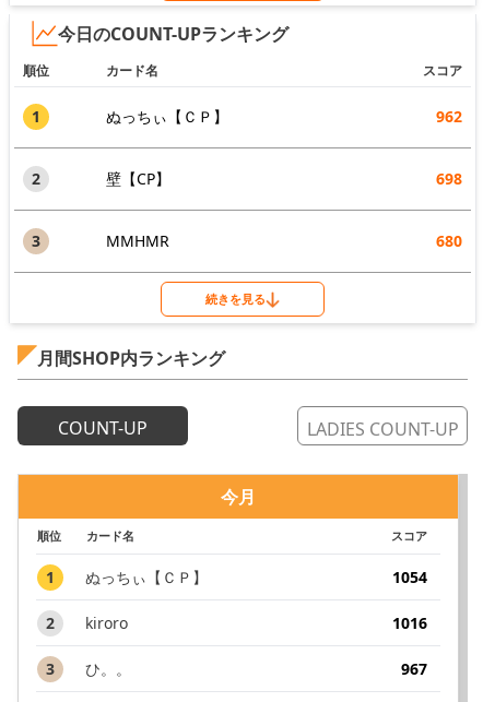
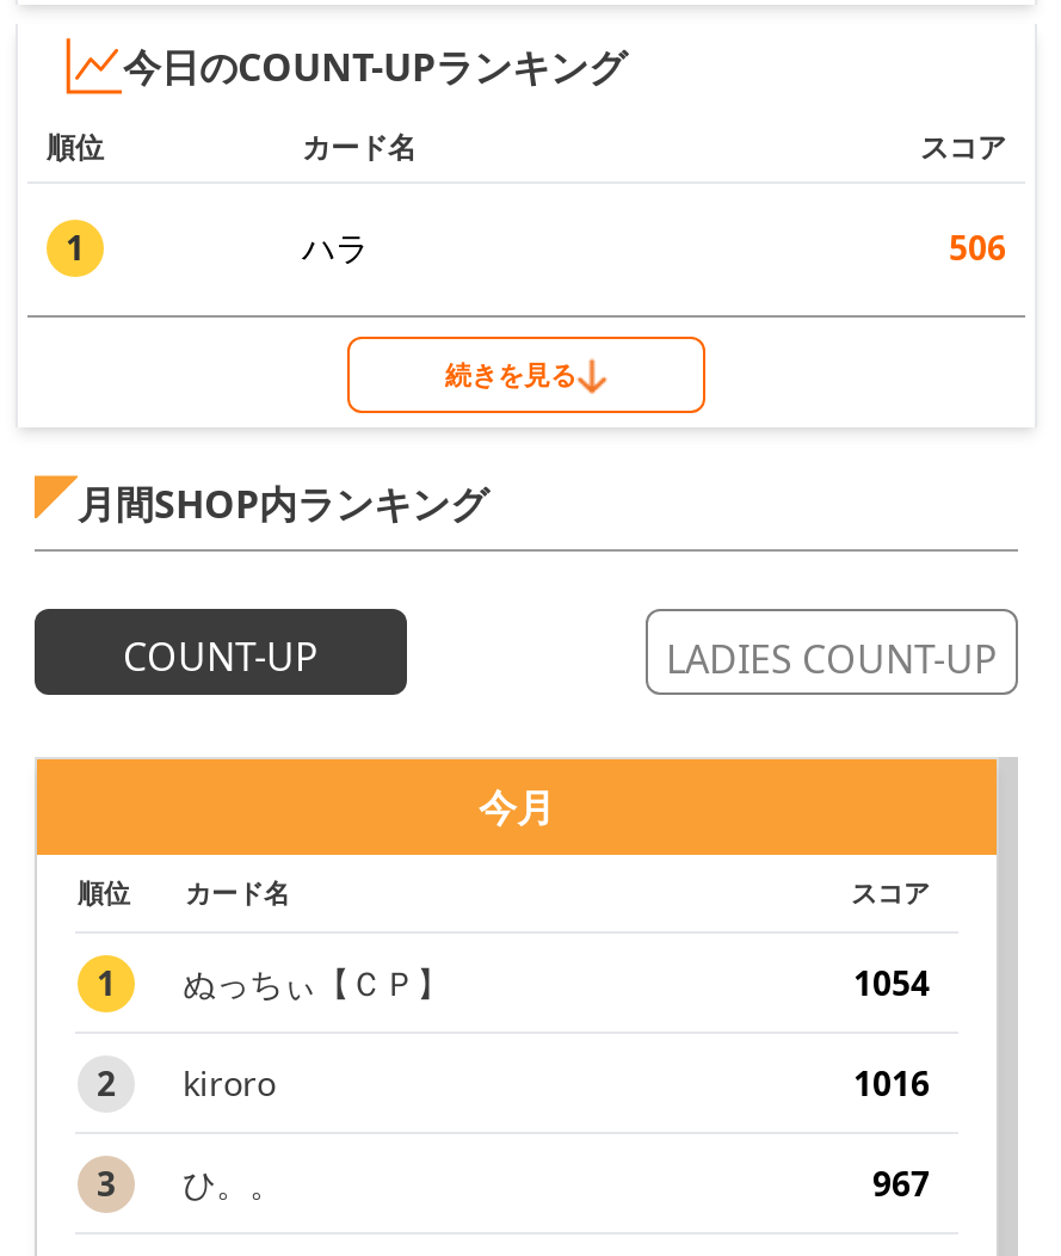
[32,106,462,251] ぬっちぃ【ＣＰ】 | 962 | 2 | 壁【CP】 | 698 | 3 | MMHMR | 680 -> [302,224,1006,270] ハラ | 506

